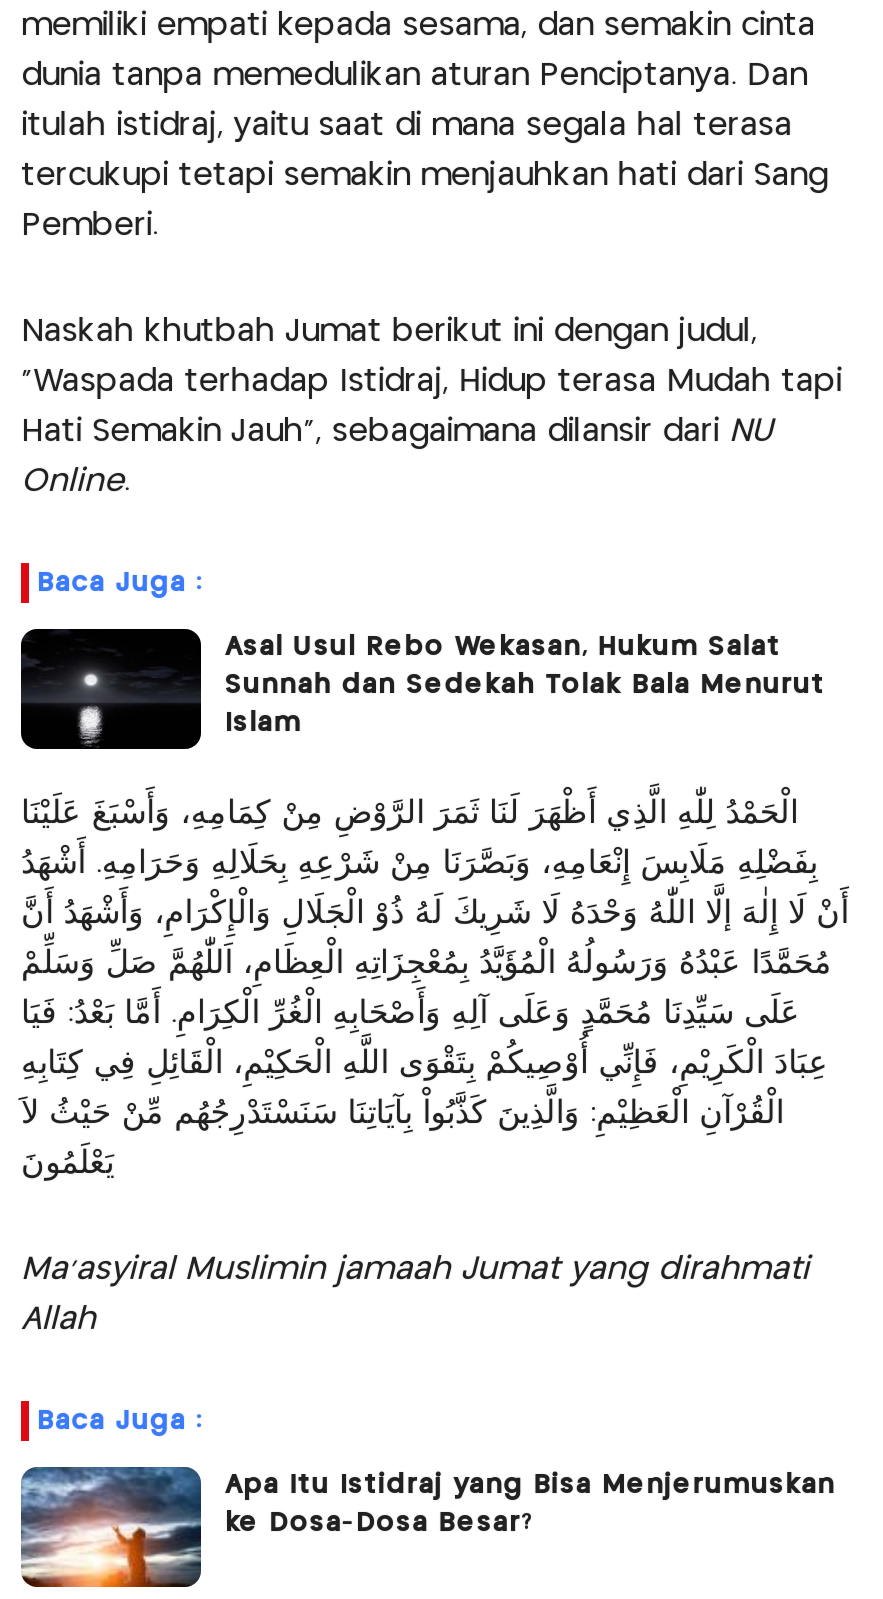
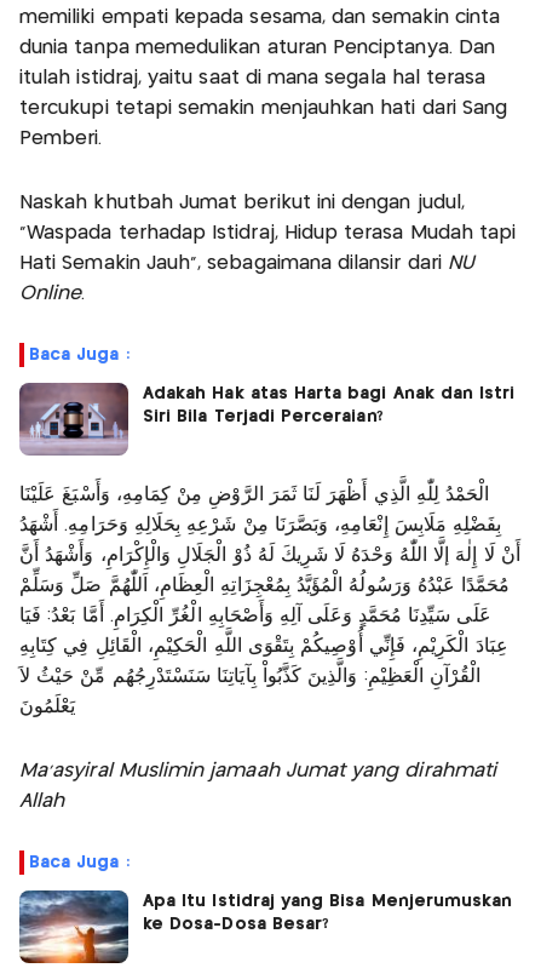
[19,627,825,749] [image] | Asal Usul Rebo Wekasan, Hukum Salat | Sunnah dan Sedekah Tolak Bala Menurut | Islam -> [18,382,515,457] [image] | Adakah Hak atas Harta bagi Anak dan Istri | Siri Bila Terjadi Perceraian?

